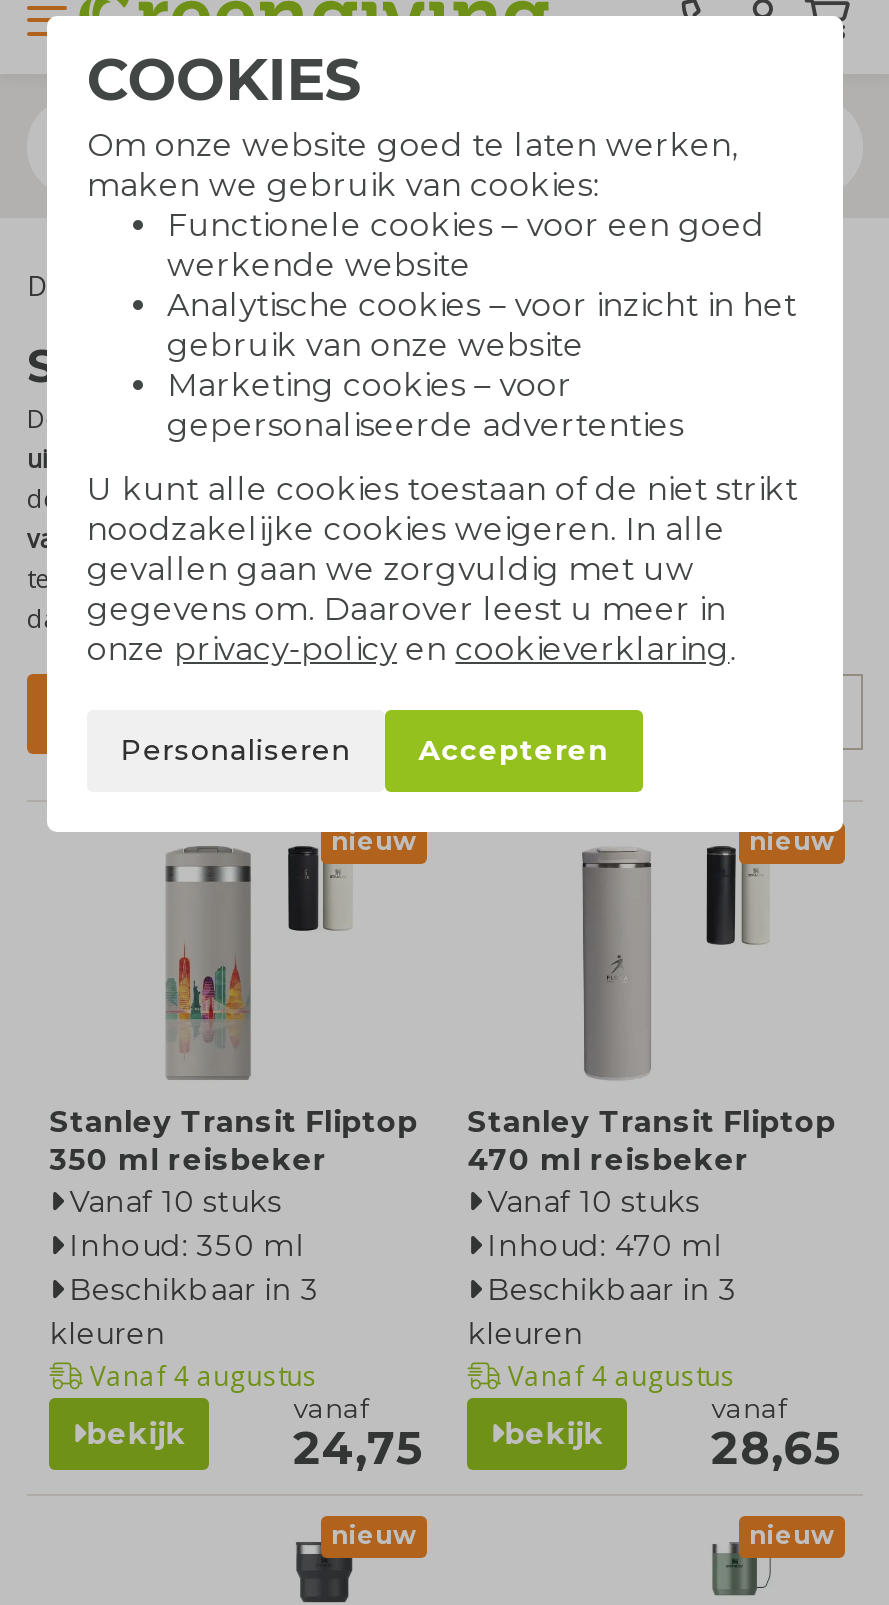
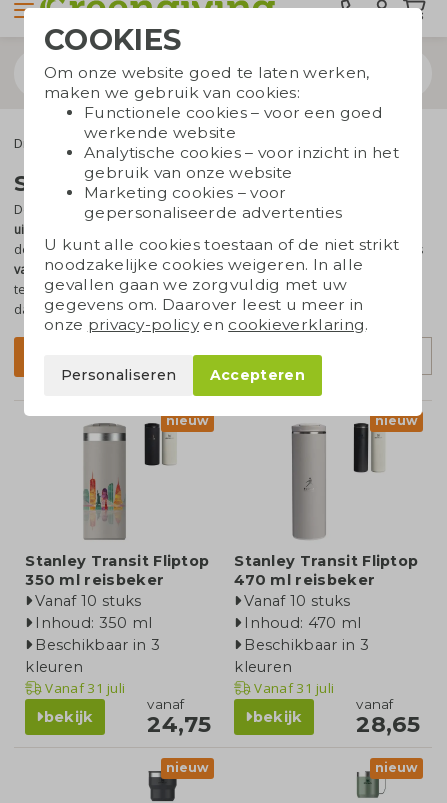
[90,1358,318,1394] Vanaf 4 augustus -> [45,679,125,697] Vanaf 31 juli
[508,1358,736,1394] Vanaf 4 augustus -> [254,679,334,697] Vanaf 31 juli

